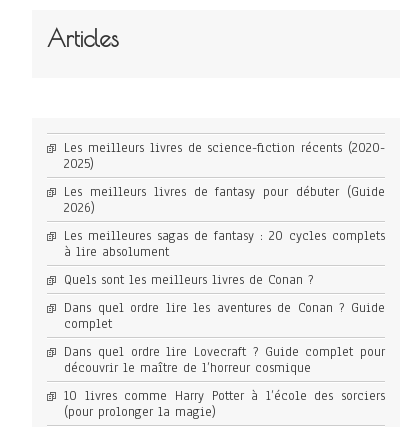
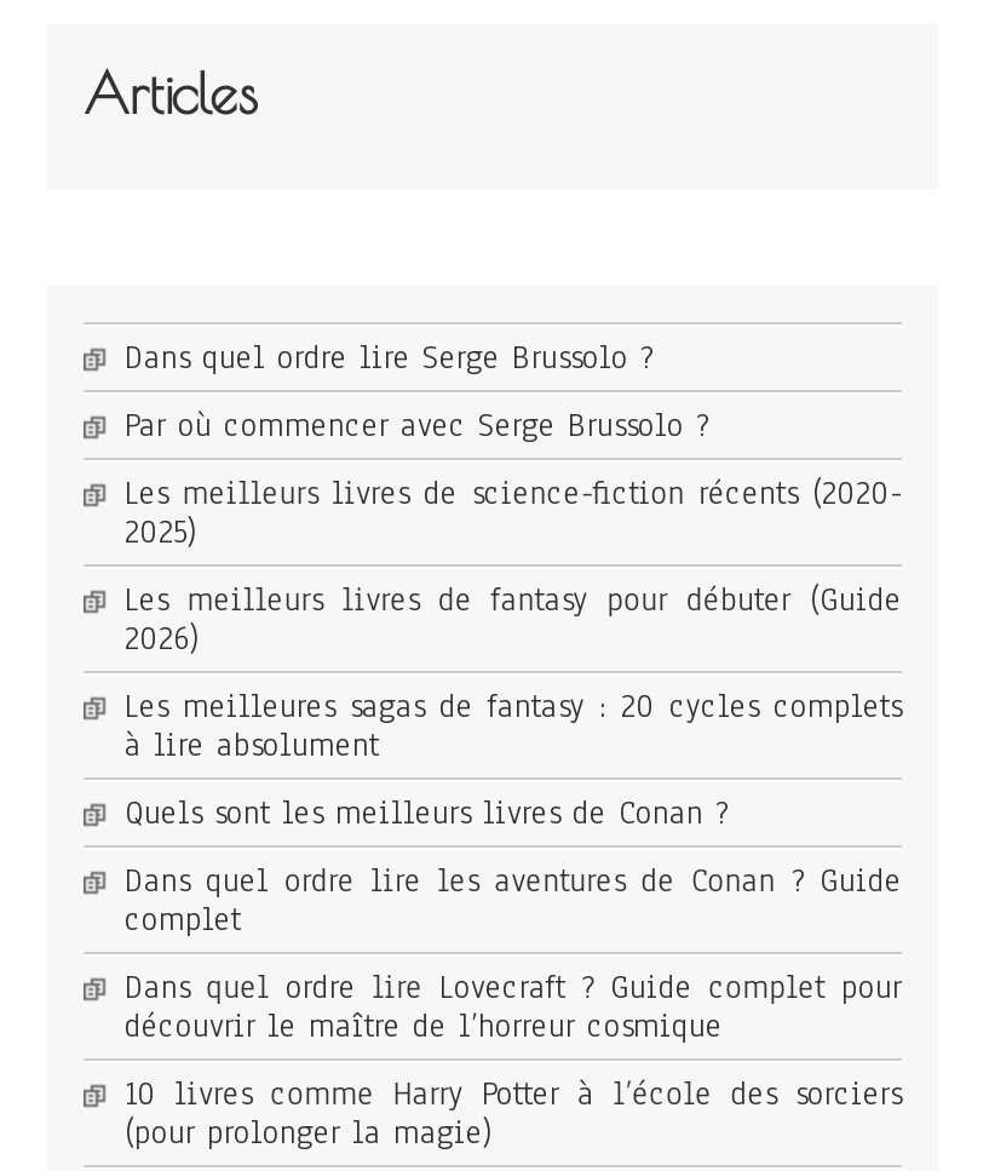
none -> [125,338,708,450] Dans quel ordre lire Serge Brussolo ? | Par où commencer avec Serge Brussolo ?

